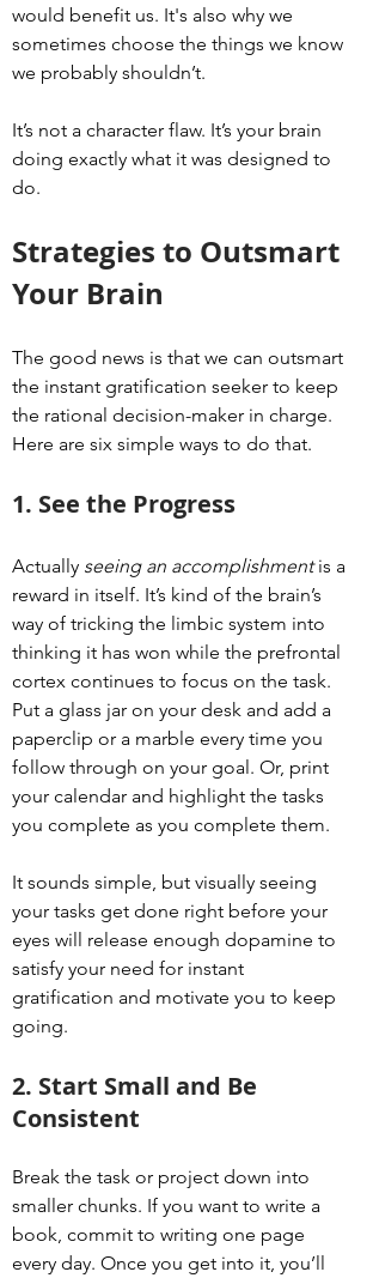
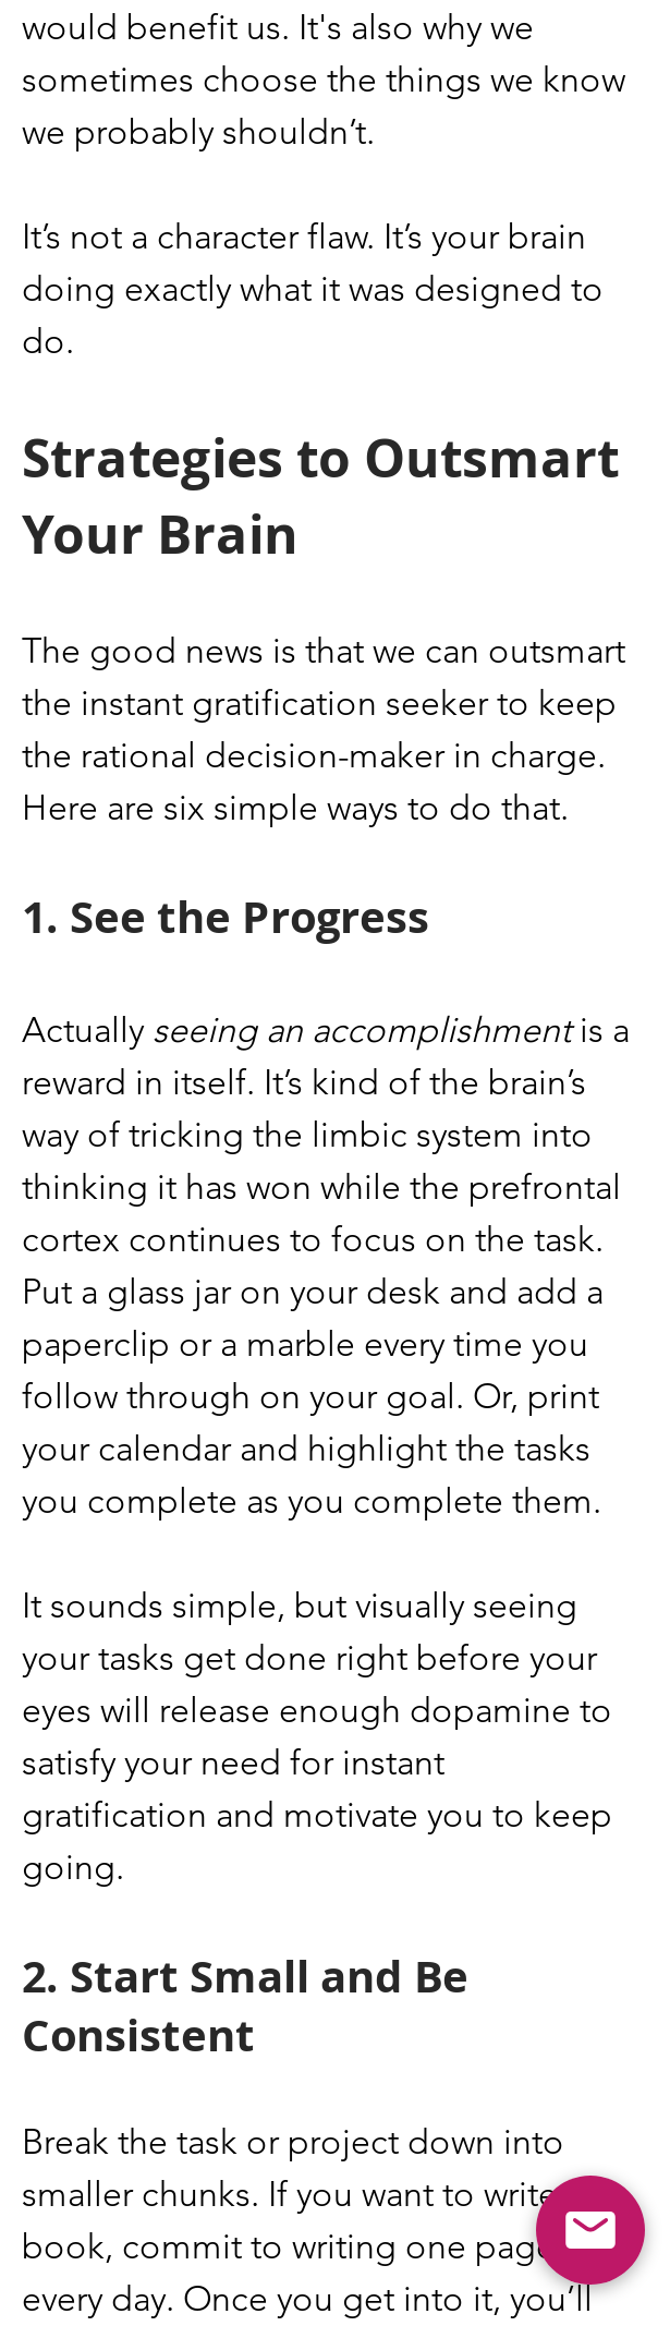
none -> [573,2173,649,2289] [image]

